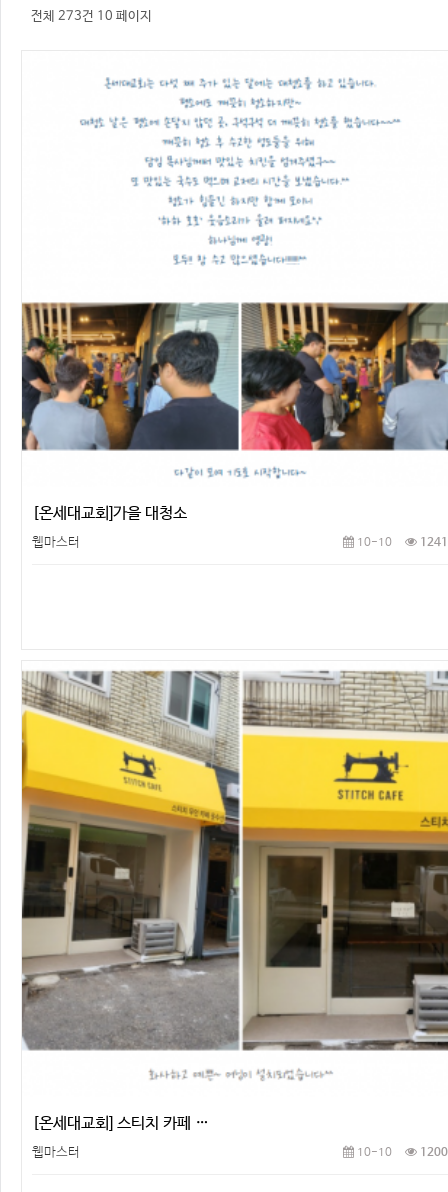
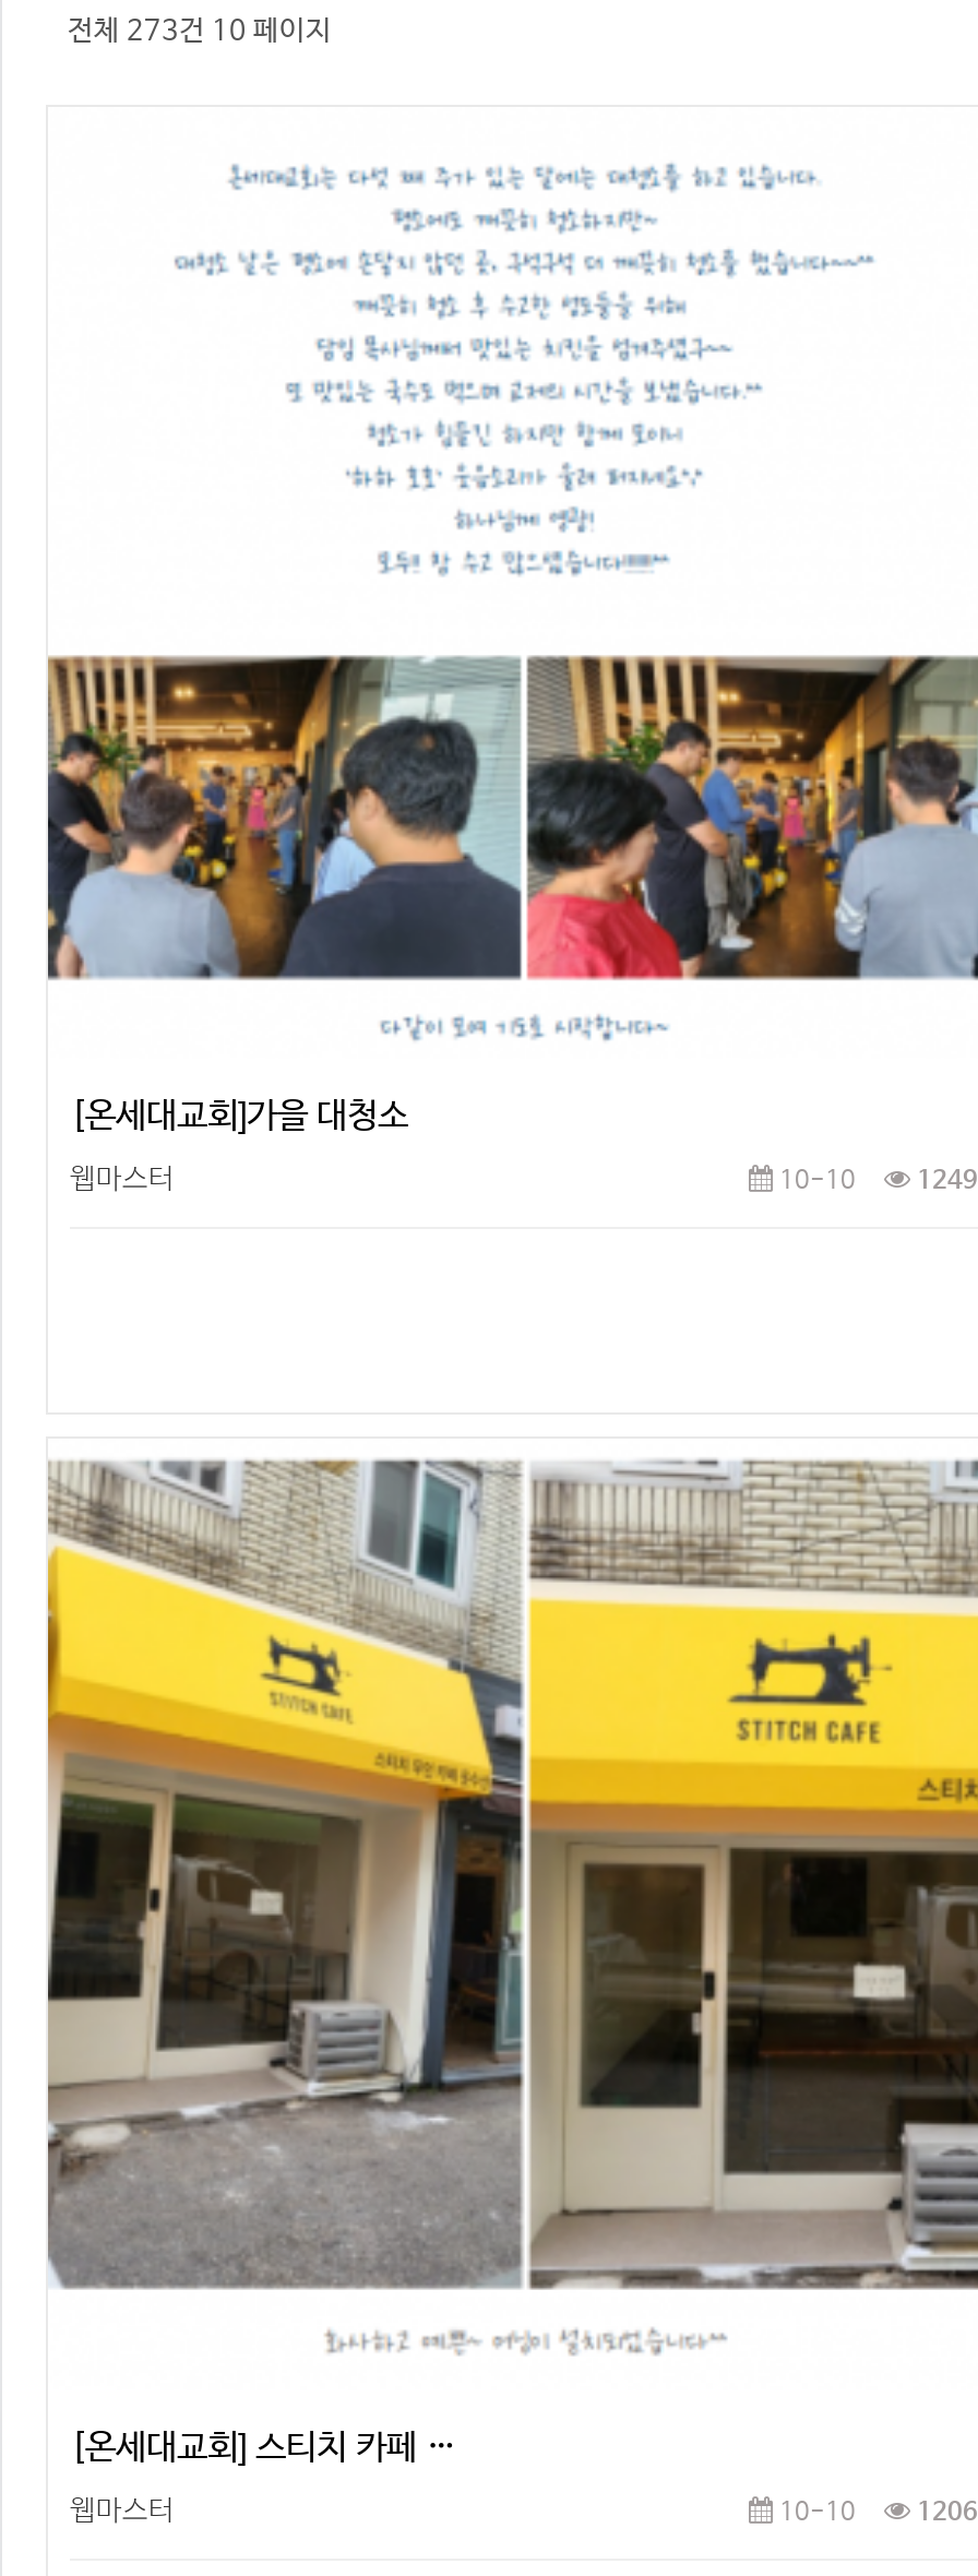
[354,536,448,549] 10-10 1241 -> [773,1166,978,1194] 10-10 1249
[354,1146,448,1159] 10-10 1200 -> [773,2497,978,2526] 10-10 1206

